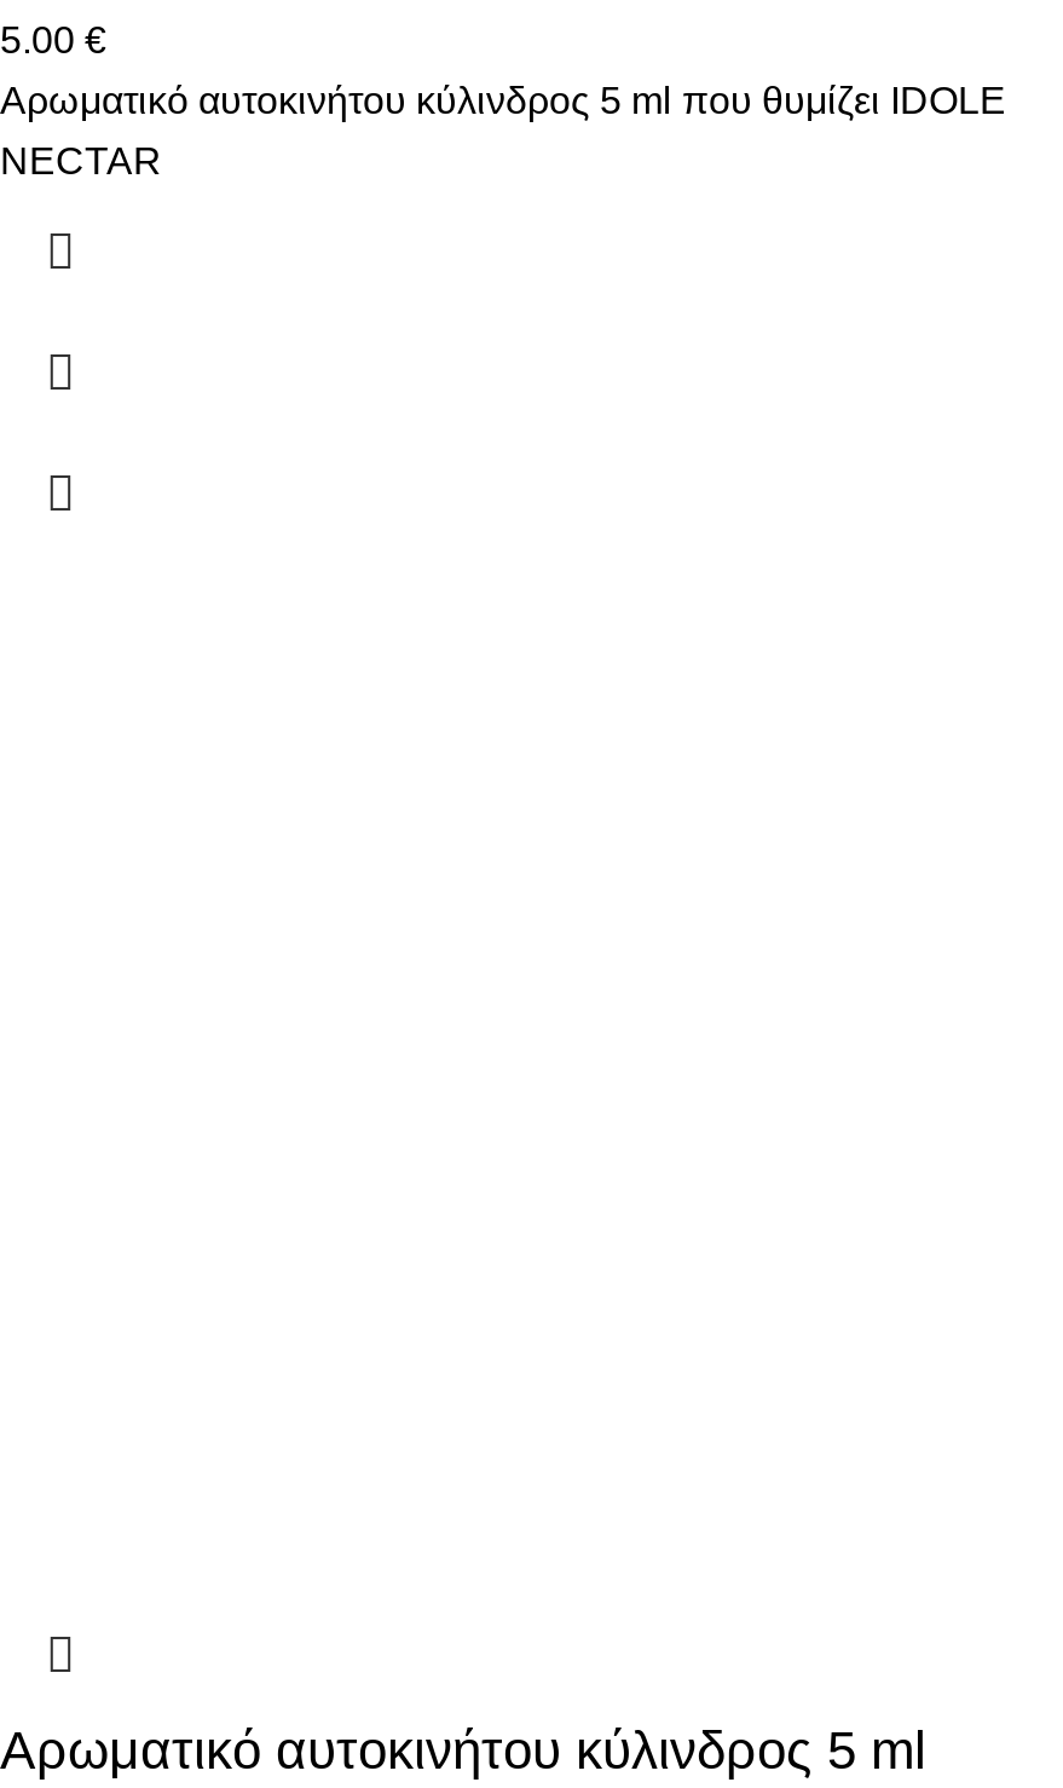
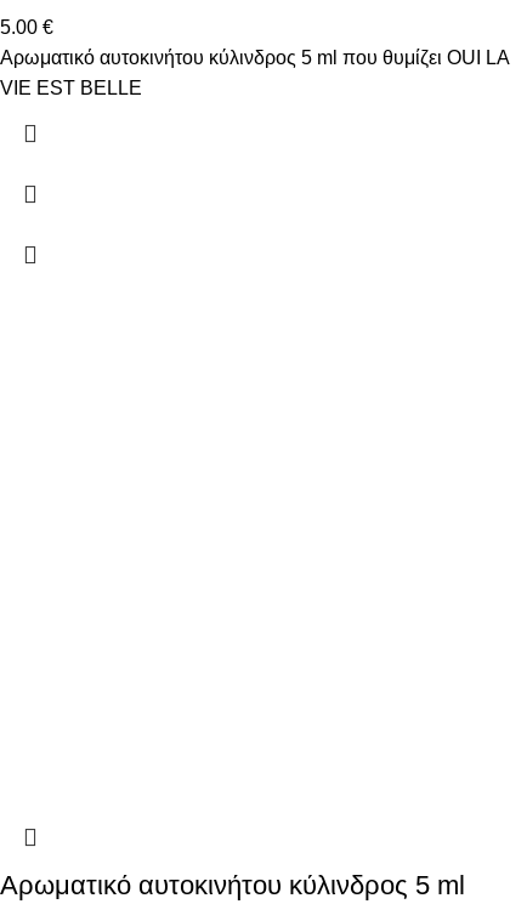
[0,80,1006,121] Αρωματικό αυτοκινήτου κύλινδρος 5 ml που θυμίζει IDOLE -> [0,47,509,68] Αρωματικό αυτοκινήτου κύλινδρος 5 ml που θυμίζει OUI LA
[0,140,162,181] NECTAR -> [0,78,142,98] VIE EST BELLE

